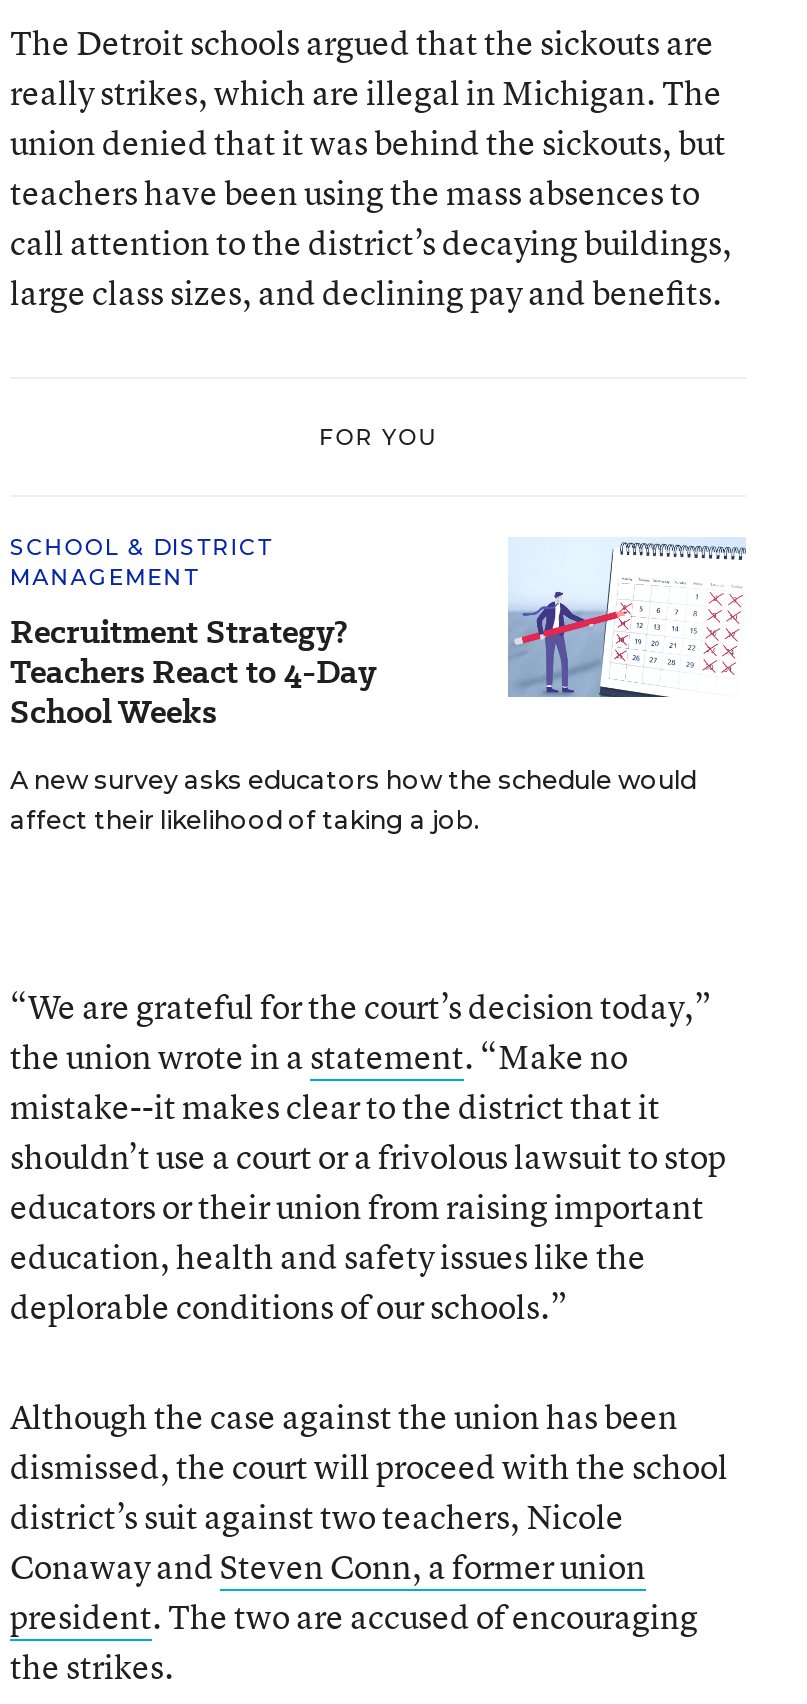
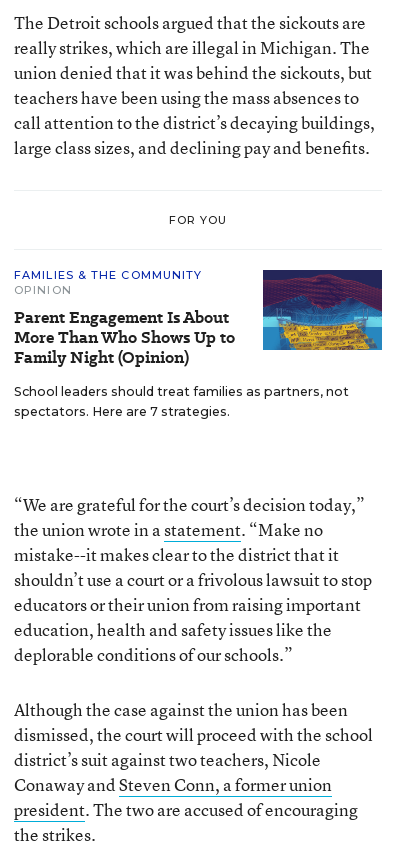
[10,533,376,735] SCHOOL & DISTRICT | MANAGEMENT | Recruitment Strategy? | Teachers React to 4-Day | School Weeks -> [14,268,235,369] FAMILIES & THE COMMUNITY | OPINION | Parent Engagement Is About | More Than Who Shows Up to | Family Night (Opinion)
[10,537,748,835] [image] | A new survey asks educators how the schedule would | affect their likelihood of taking a job. -> [14,269,383,419] [image] | School leaders should treat families as partners, not | spectators. Here are 7 strategies.

